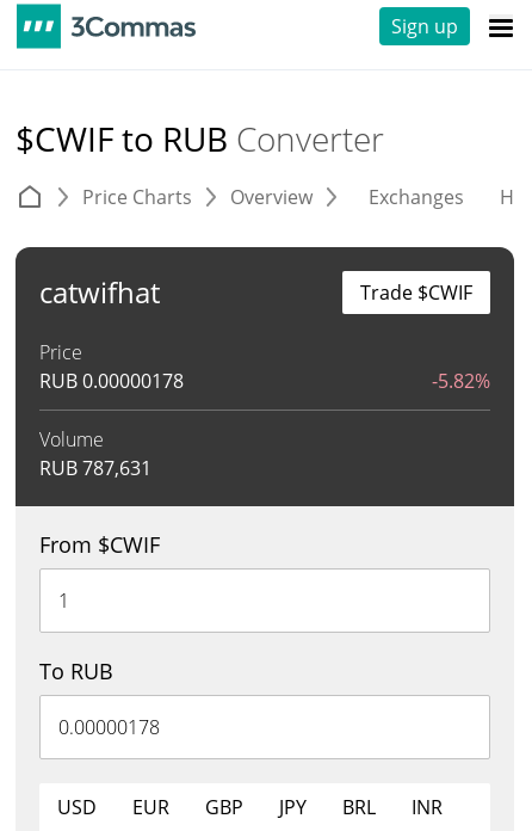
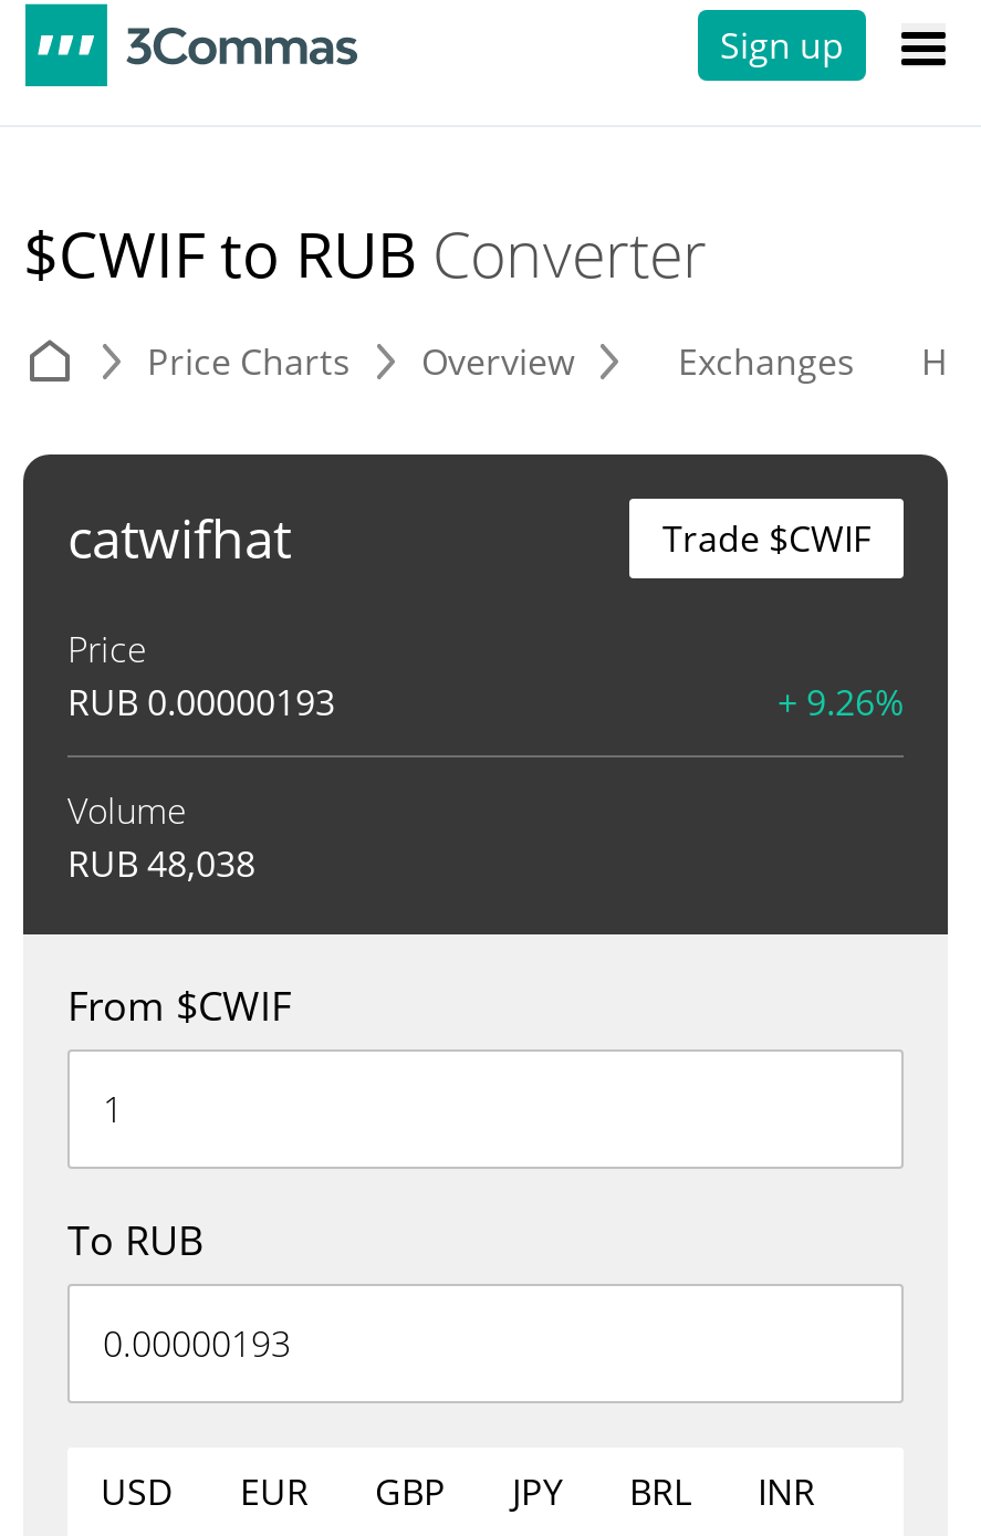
[39,368,490,394] RUB 0.00000178 | -5.82% -> [67,678,904,727] RUB 0.00000193 | + 9.26%
[39,455,151,481] RUB 787,631 -> [67,839,255,888] RUB 48,038

